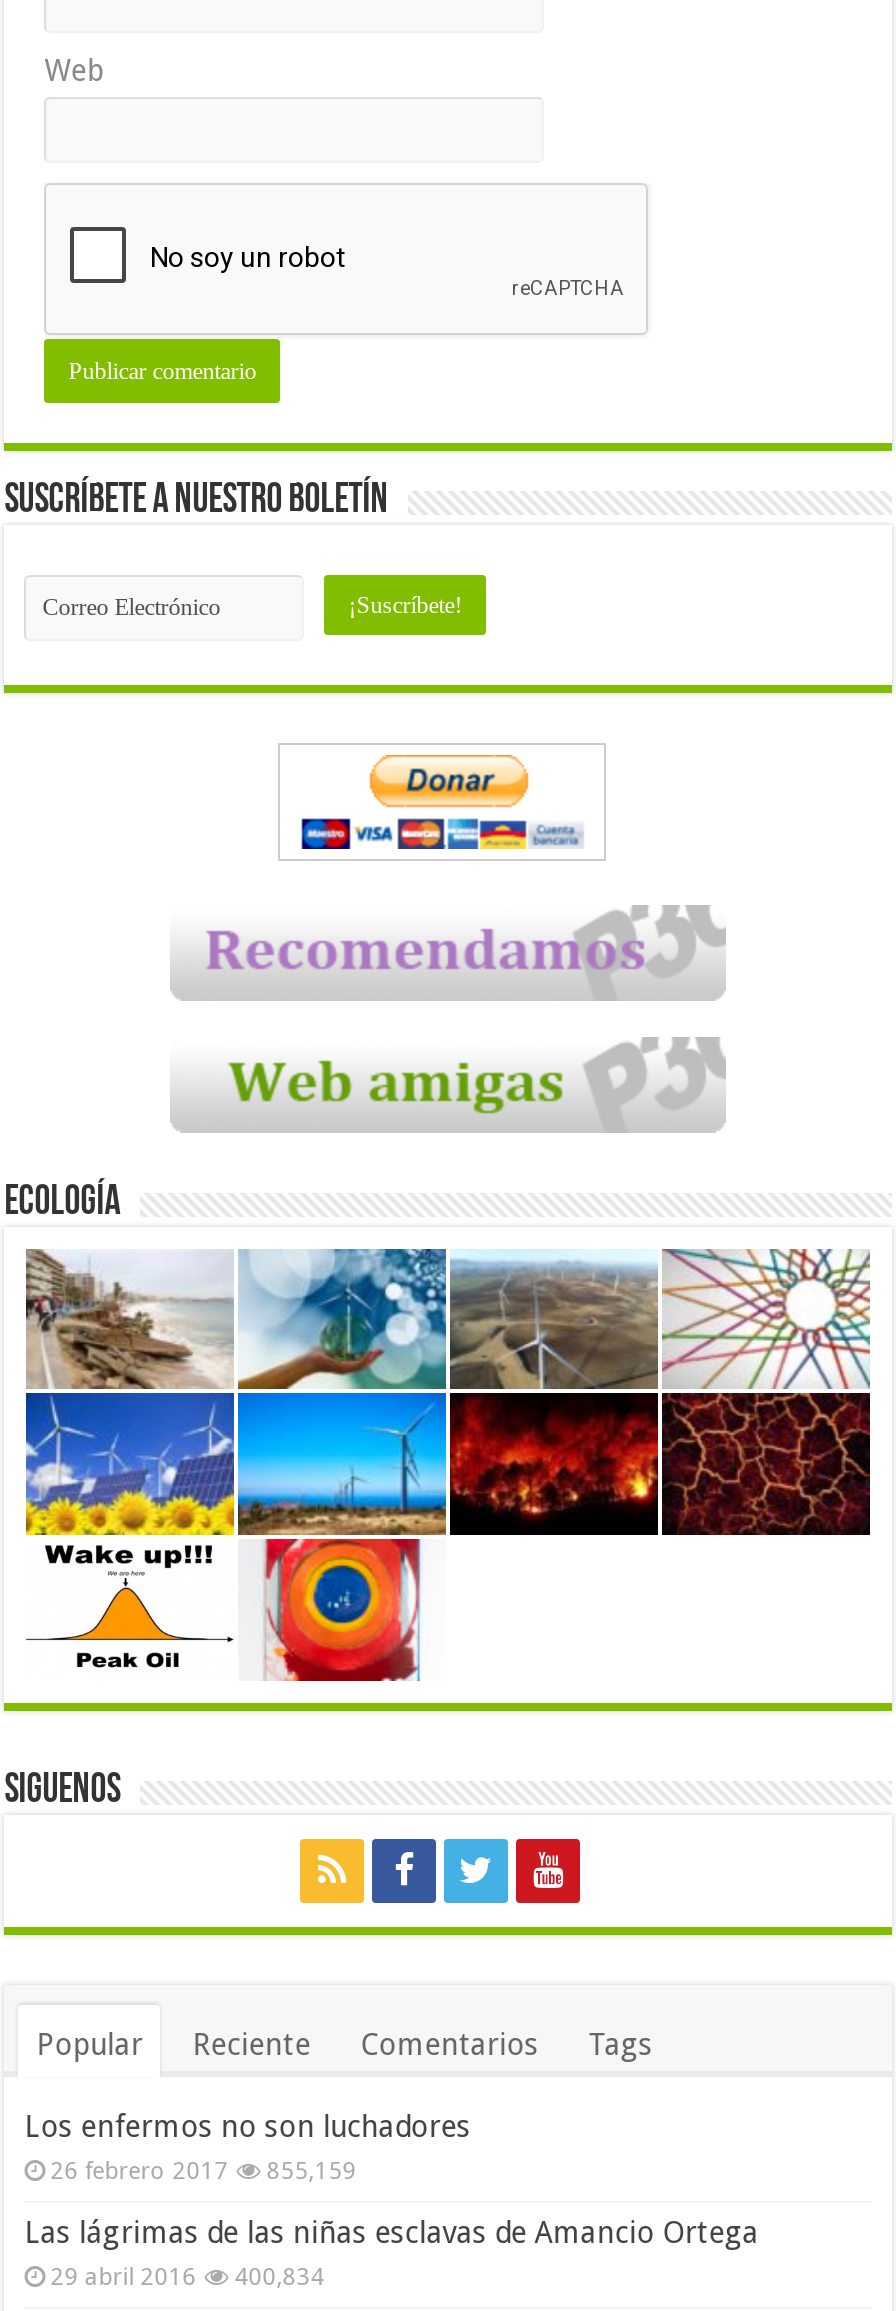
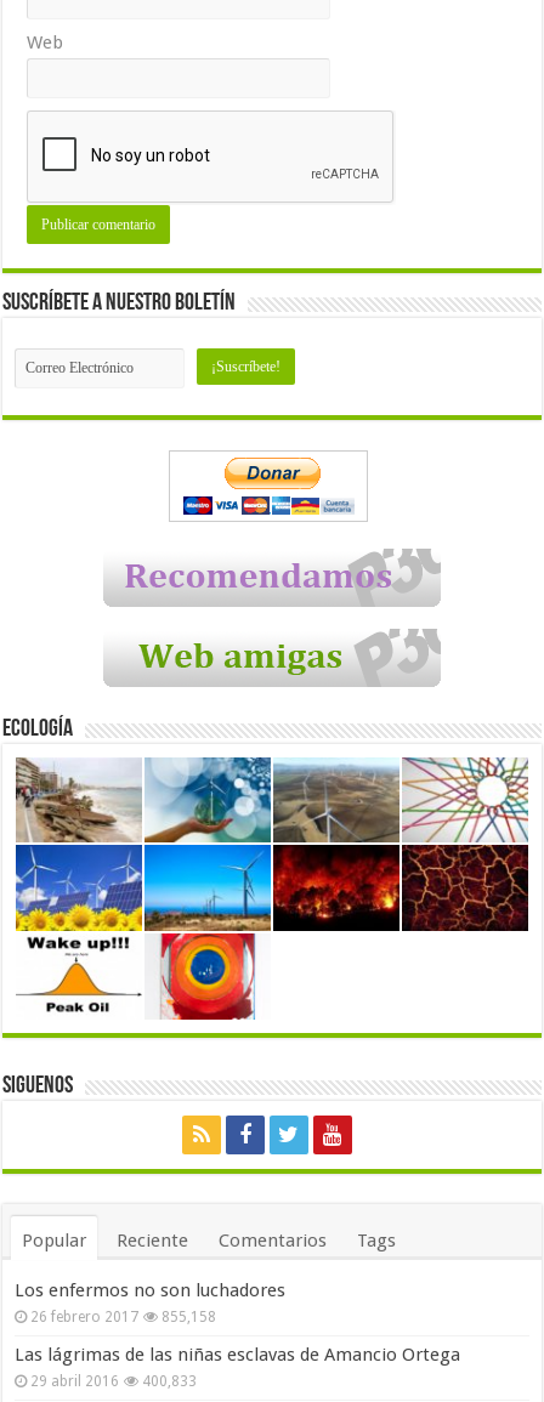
[50,2157,356,2185] 26 febrero 2017 855,159 -> [31,1309,216,1326] 26 febrero 2017 855,158
[50,2263,324,2291] 29 abril 2016 400,834 -> [31,1373,197,1390] 29 abril 2016 400,833

